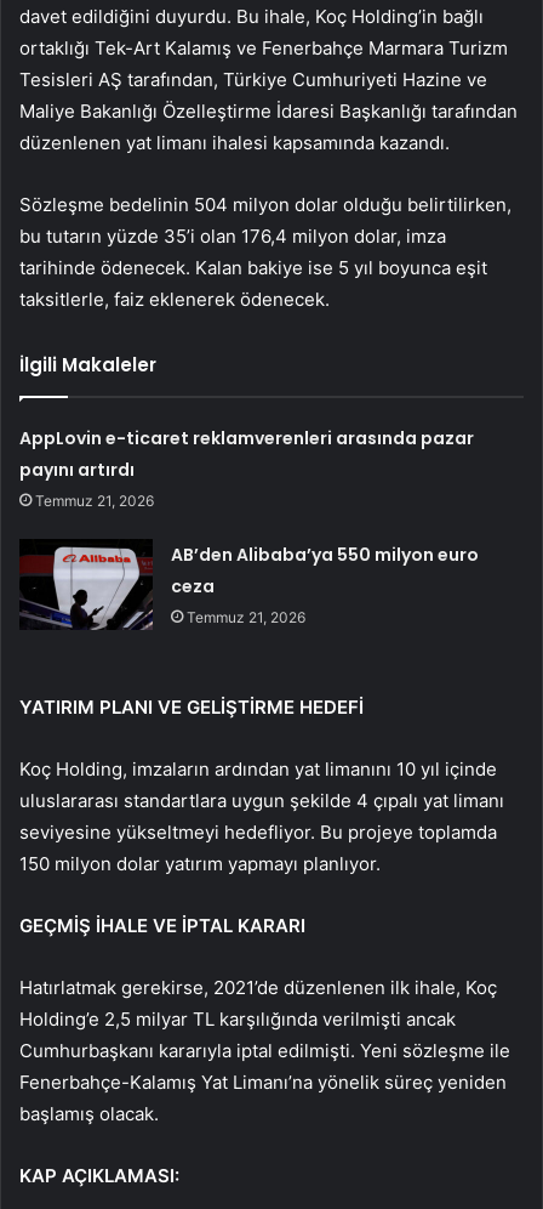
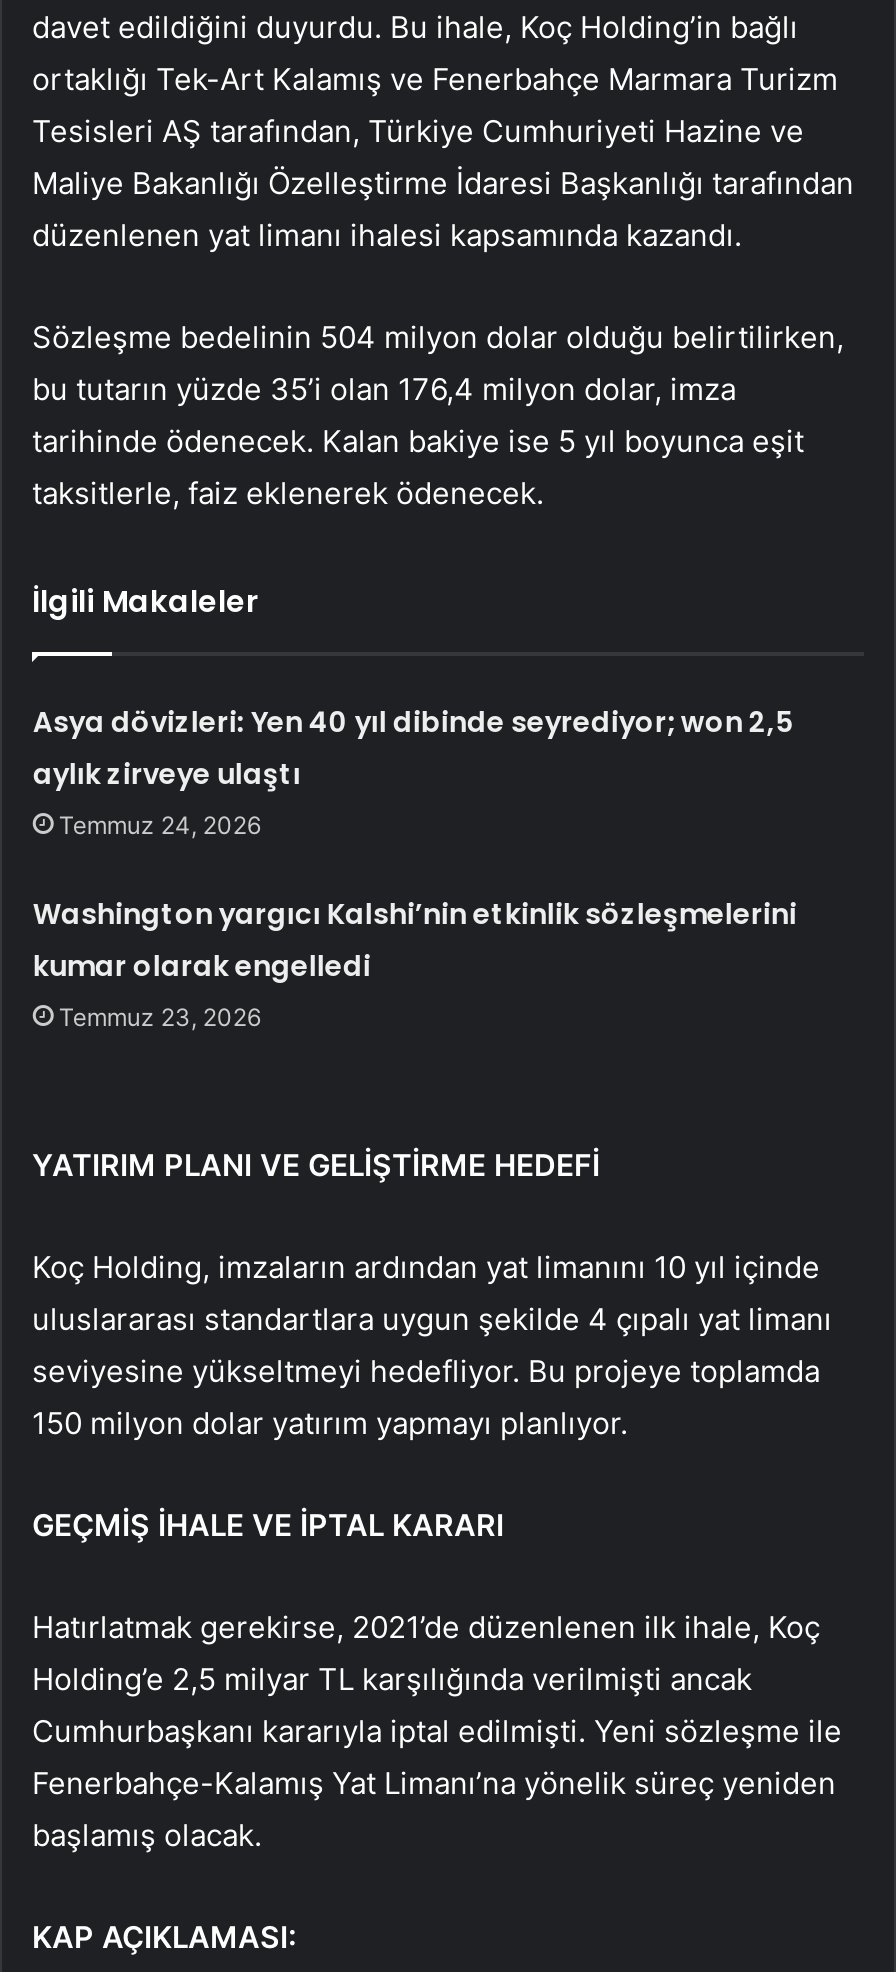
[20,426,474,510] AppLovin e-ticaret reklamverenleri arasında pazar | payını artırdı | Temmuz 21, 2026 -> [33,702,793,840] Asya dövizleri: Yen 40 yıl dibinde seyrediyor; won 2,5 | aylık zirveye ulaştı | Temmuz 24, 2026
[171,543,479,626] AB’den Alibaba’ya 550 milyon euro | ceza | Temmuz 21, 2026 -> [33,894,797,1032] Washington yargıcı Kalshi’nin etkinlik sözleşmelerini | kumar olarak engelledi | Temmuz 23, 2026

